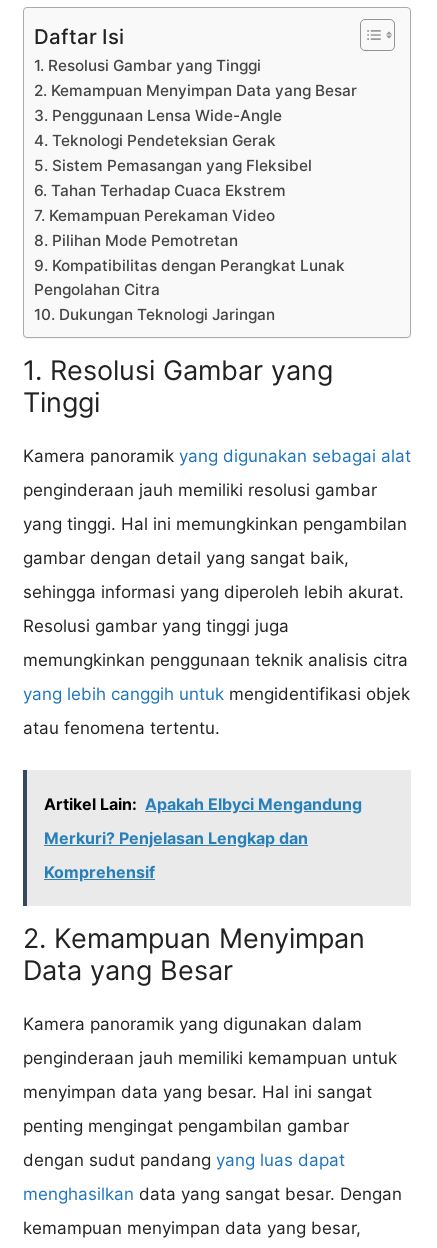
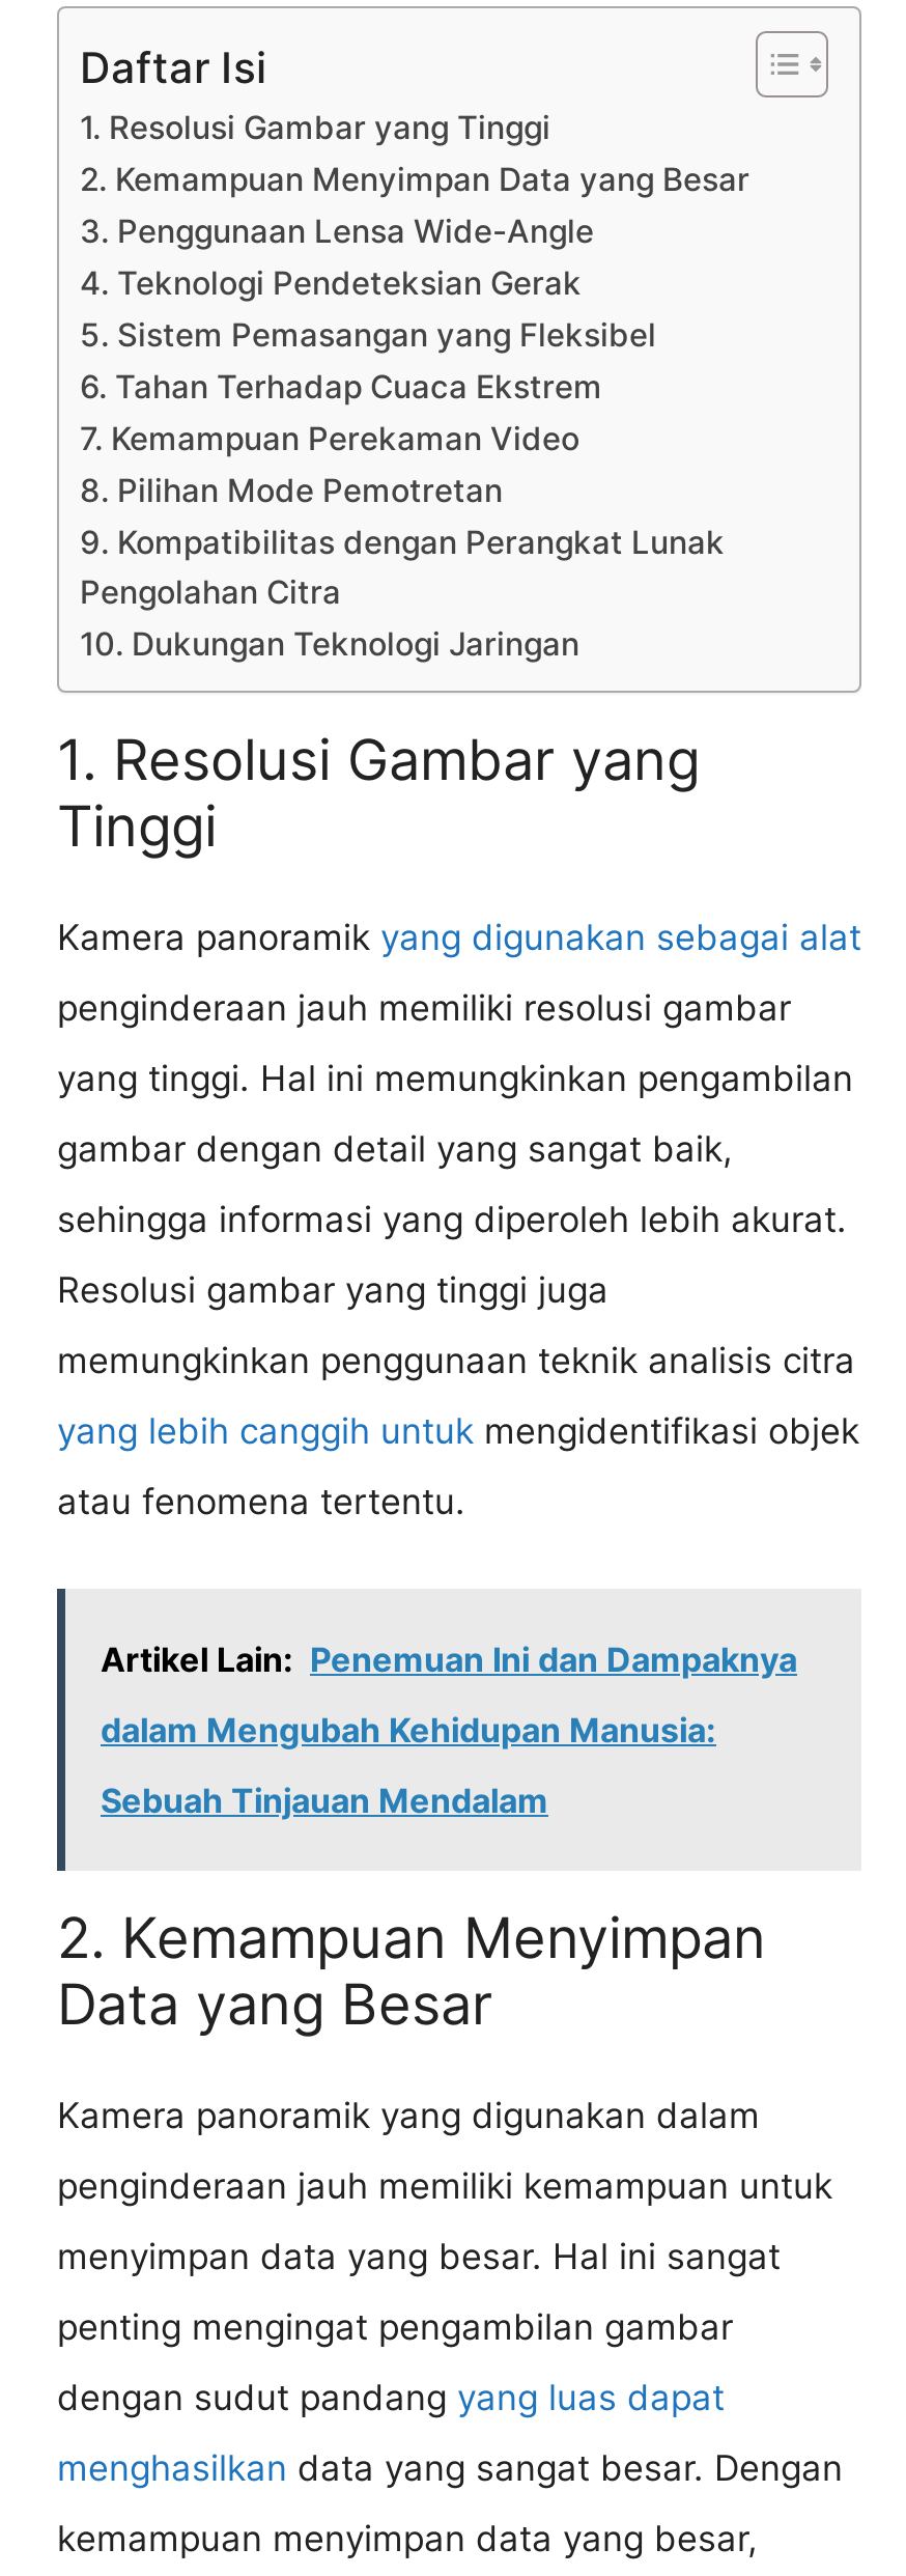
[44,794,362,814] Artikel Lain: Apakah Elbyci Mengandung -> [101,1639,797,1680] Artikel Lain: Penemuan Ini dan Dampaknya
[44,828,308,848] Merkuri? Penjelasan Lengkap dan -> [101,1709,716,1751] dalam Mengubah Kehidupan Manusia:
[44,862,155,882] Komprehensif -> [101,1780,548,1821] Sebuah Tinjauan Mendalam

